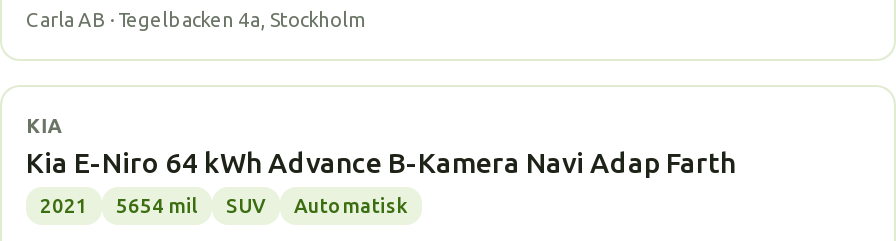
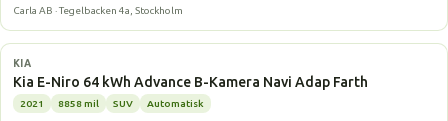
[40,195,408,217] 2021 5654 mil SUV Automatisk -> [20,98,204,109] 2021 8858 mil SUV Automatisk

